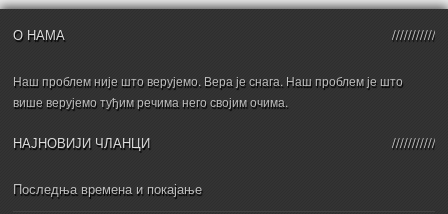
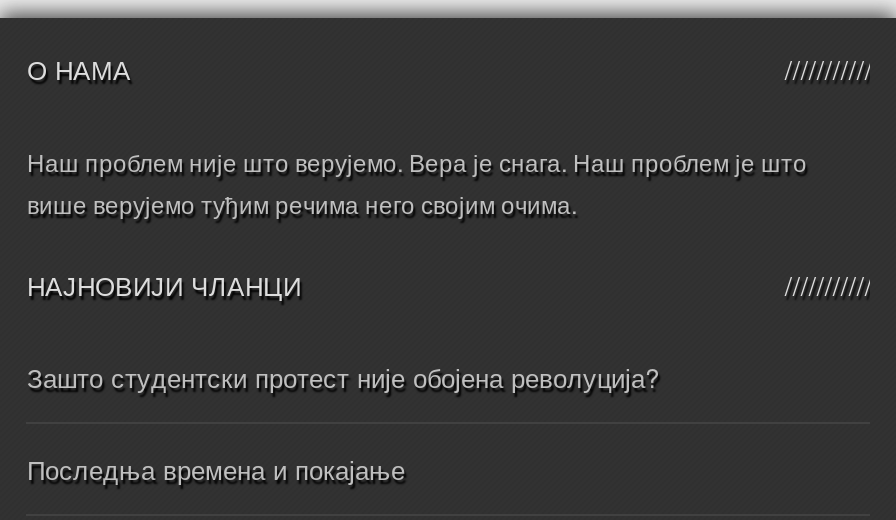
none -> [27,358,659,396] Зашто студентски протест није обојена револуција?

